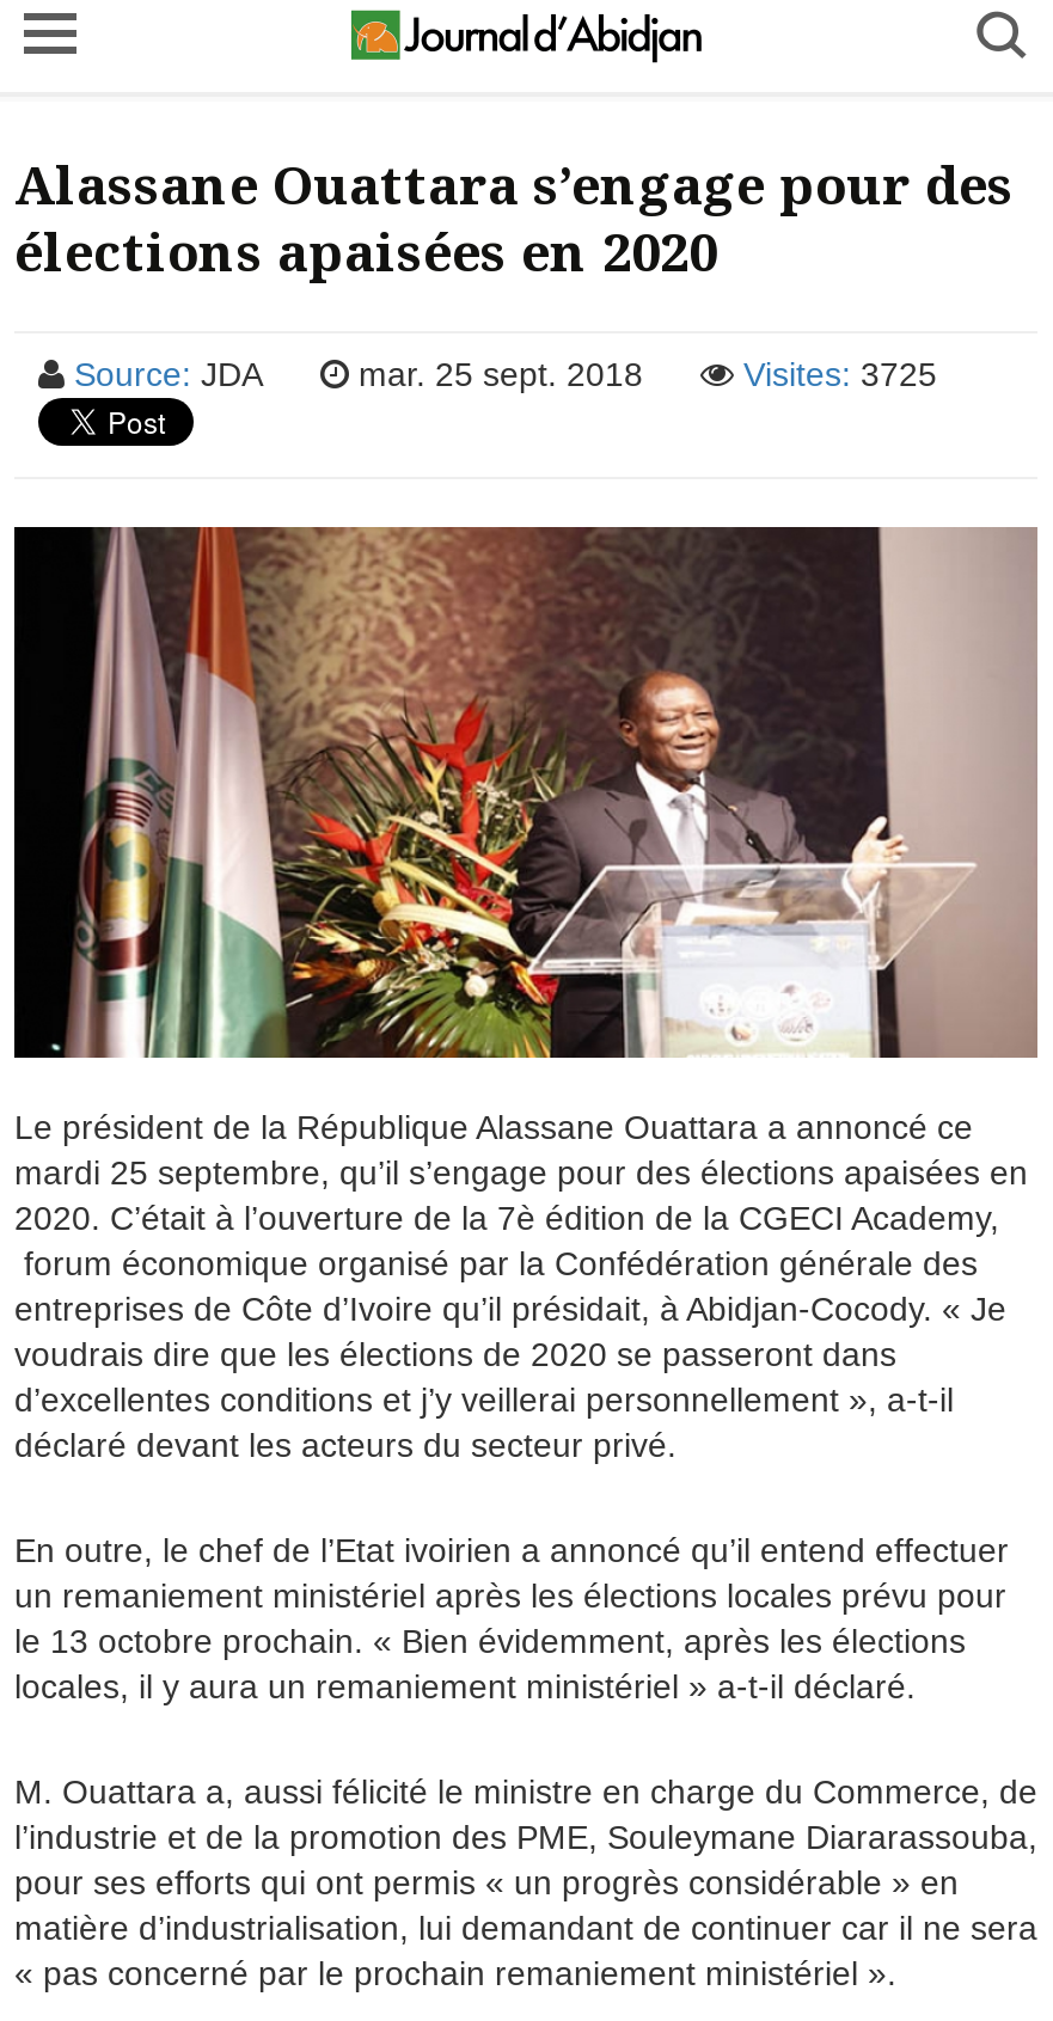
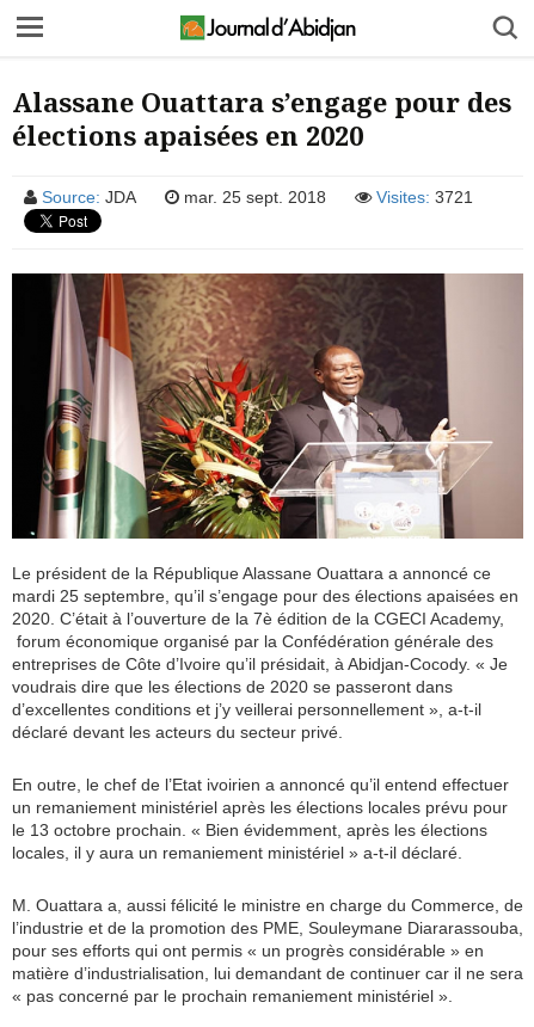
[743,355,937,393] Visites: 3725 -> [376,187,473,207] Visites: 3721

